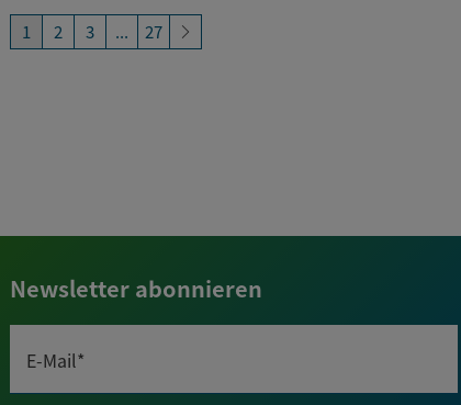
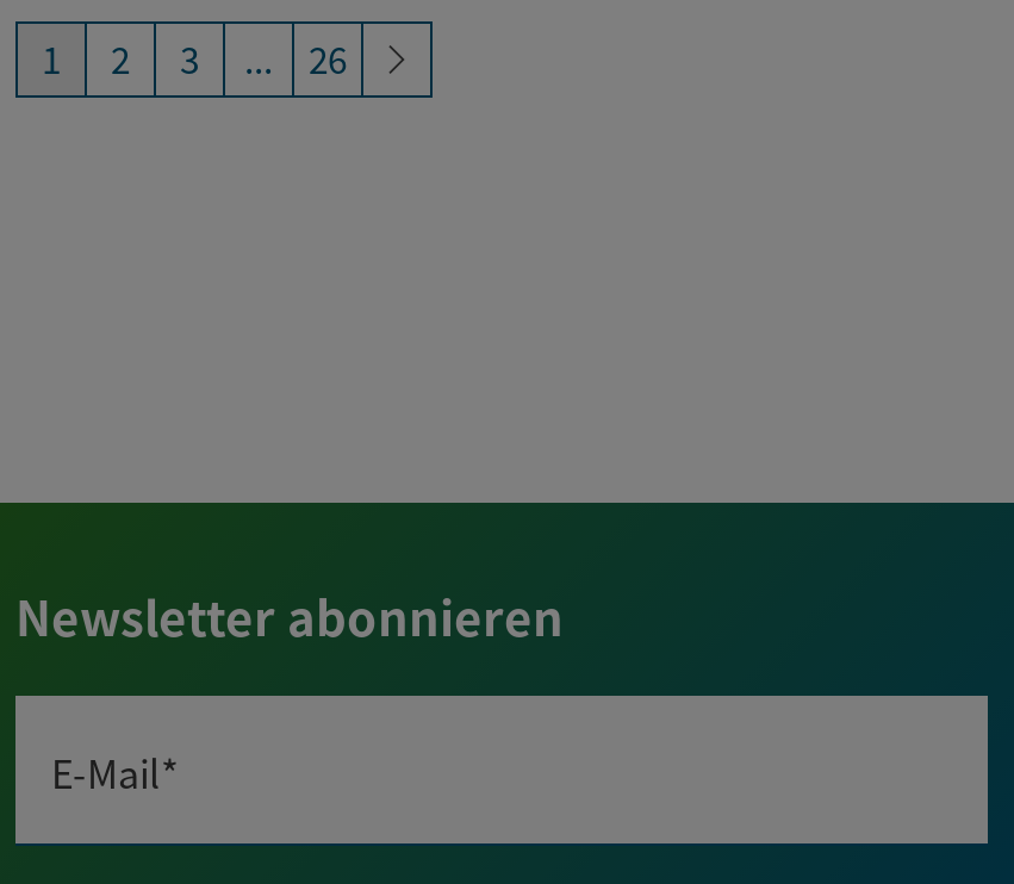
[145,19,162,42] 27 -> [309,32,347,82] 26

